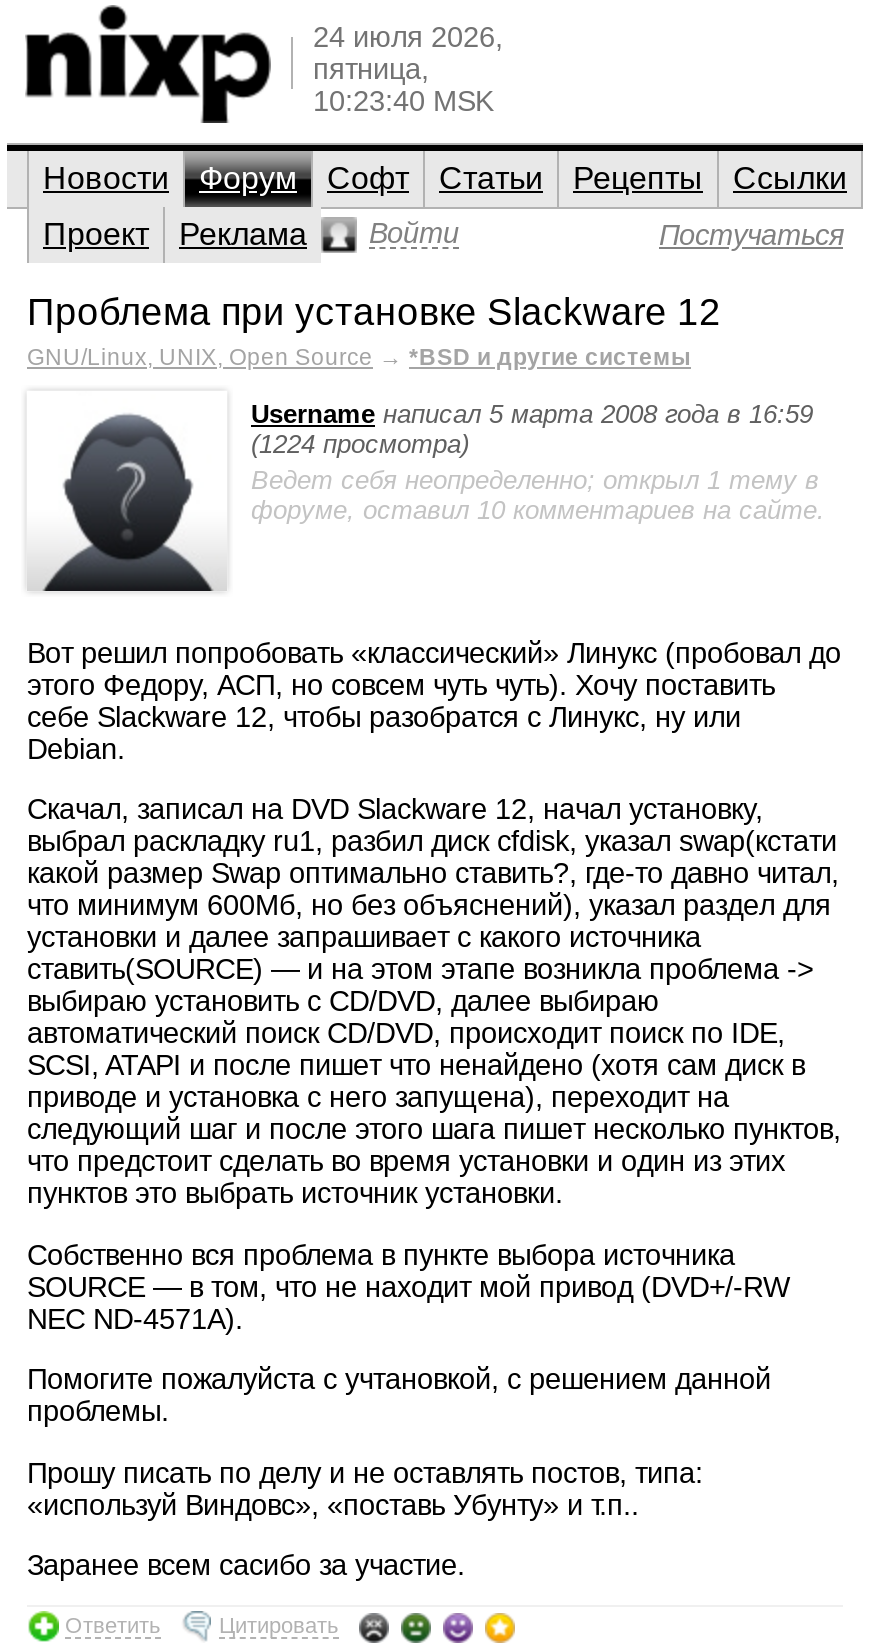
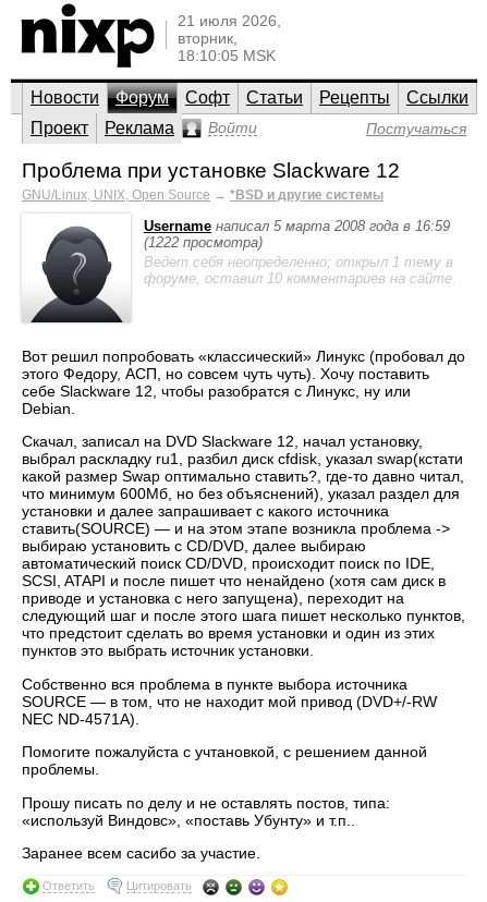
[313,21,503,117] 24 июля 2026, | пятница, | 10:23:40 MSK -> [178,12,281,64] 21 июля 2026, | вторник, | 18:10:05 MSK
[251,429,469,459] (1224 просмотра) -> [144,234,263,251] (1222 просмотра)

